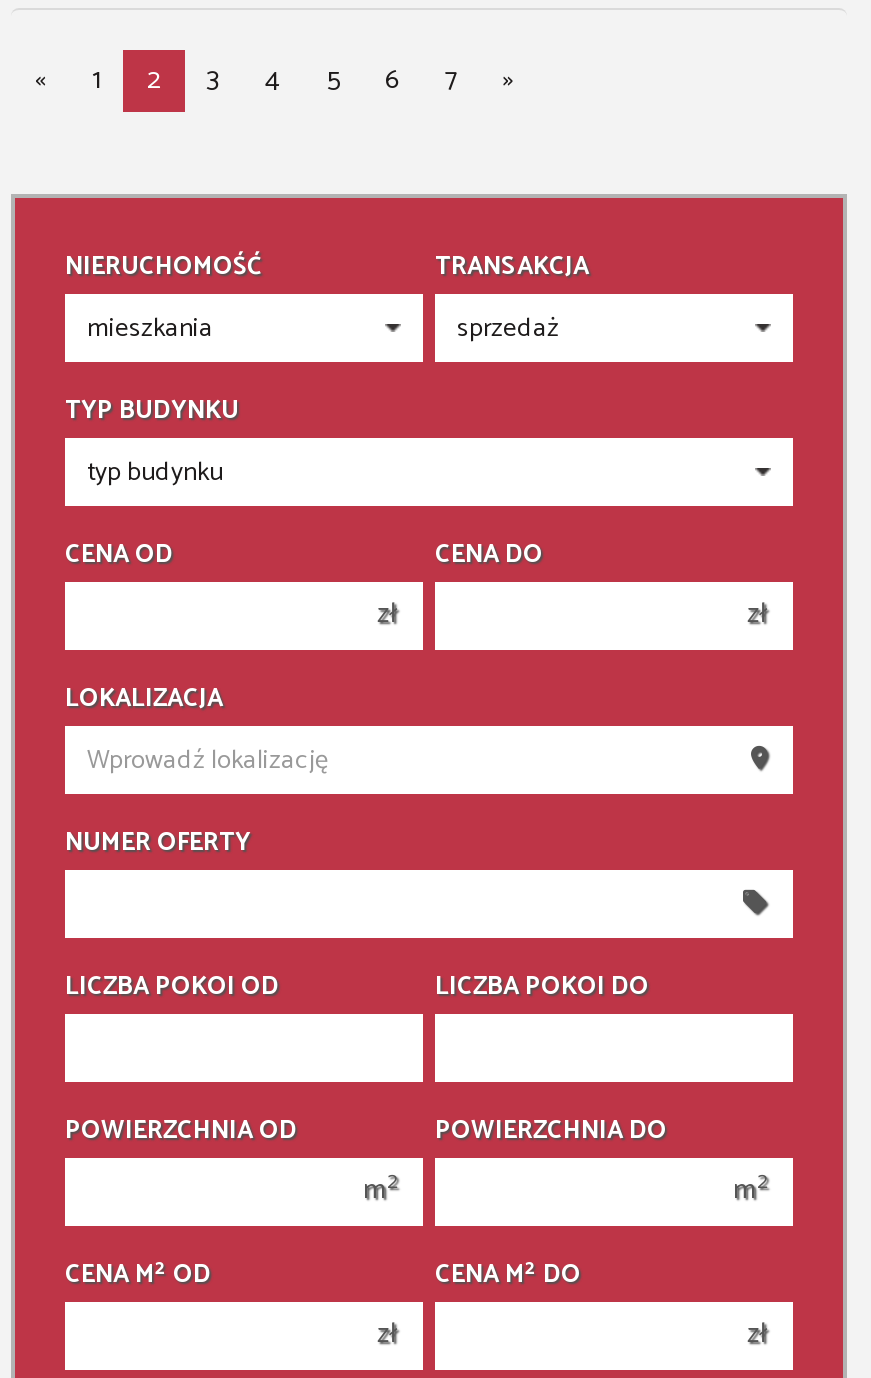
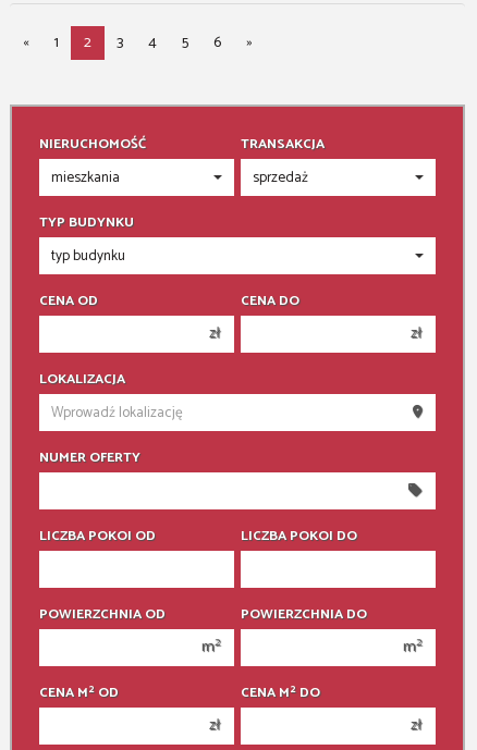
[445,59,457,105] 7 -> none

